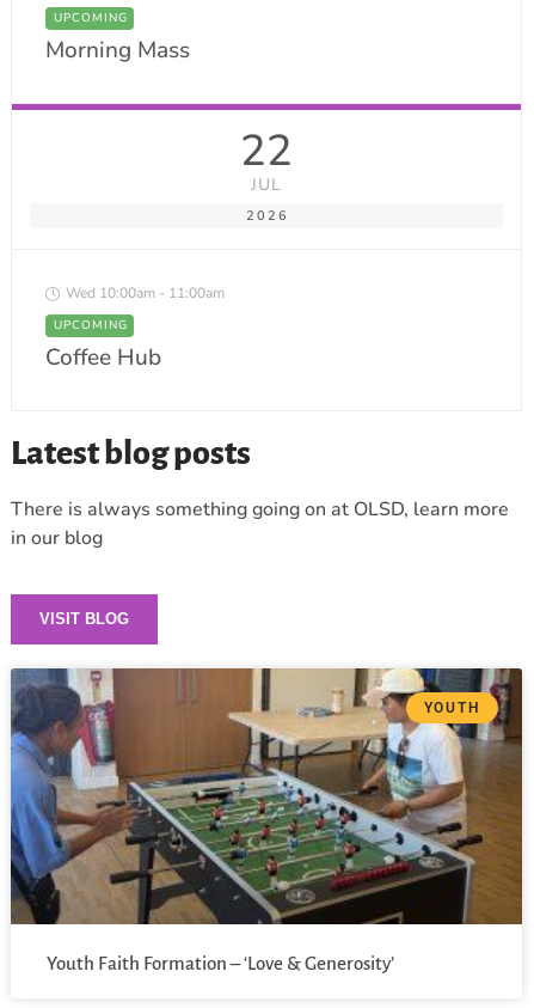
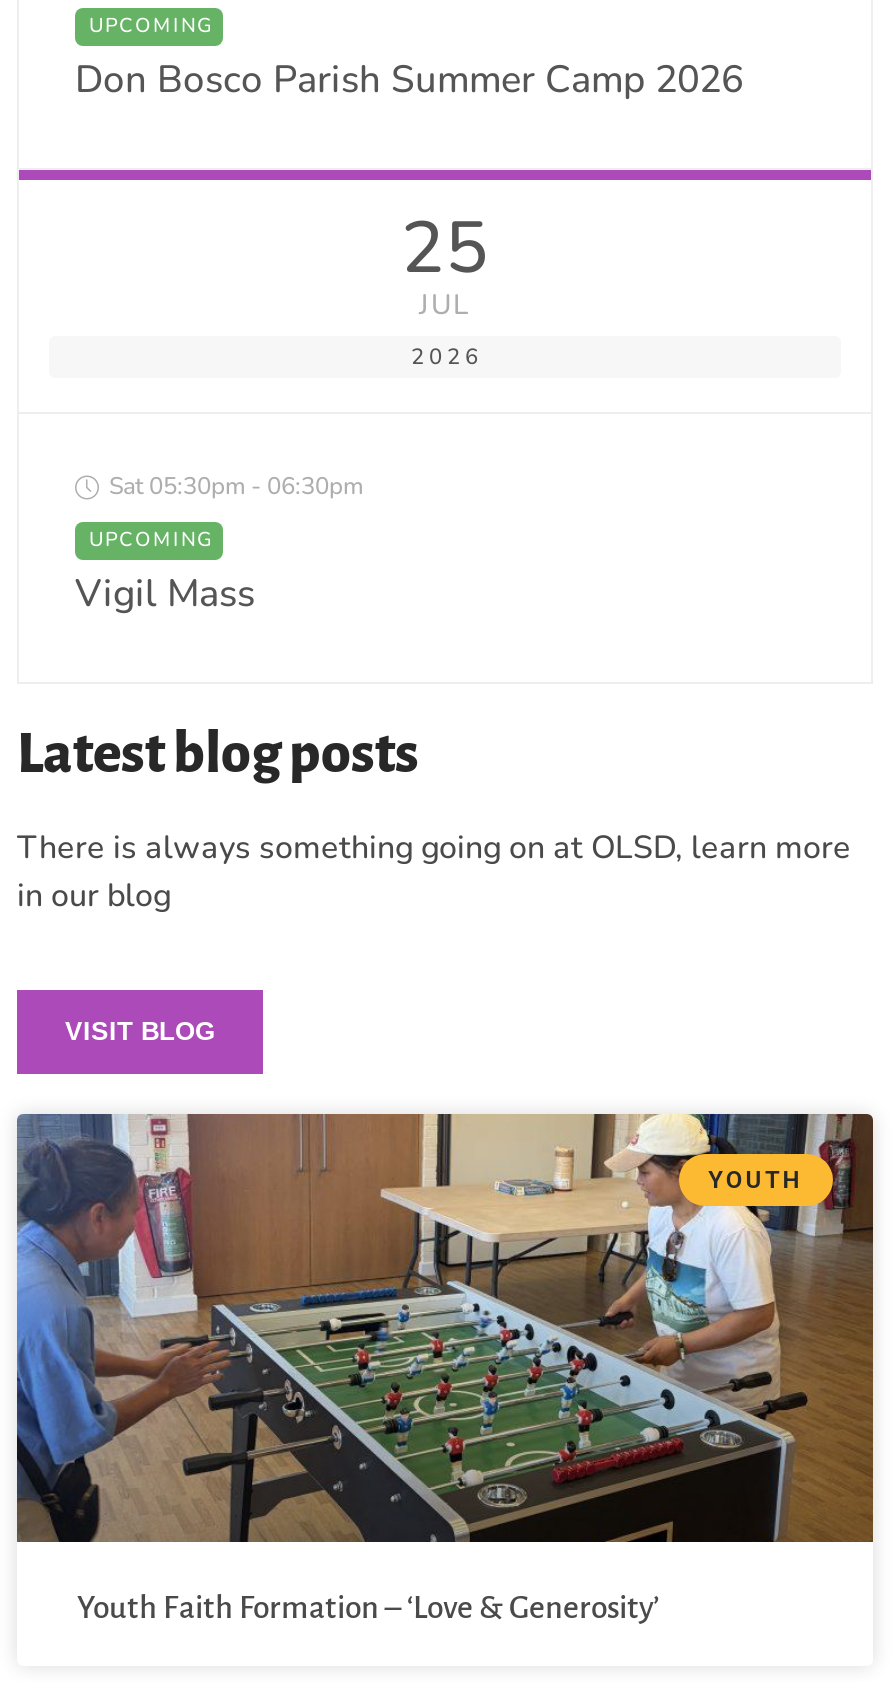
[45,34,190,65] Morning Mass -> [75,53,743,105] Don Bosco Parish Summer Camp 2026
[240,121,293,180] 22 -> [401,199,489,297] 25
[66,283,225,302] Wed 10:00am - 11:00am -> [109,469,363,501] Sat 05:30pm - 06:30pm
[45,341,161,372] Coffee Hub -> [75,567,255,619] Vigil Mass

